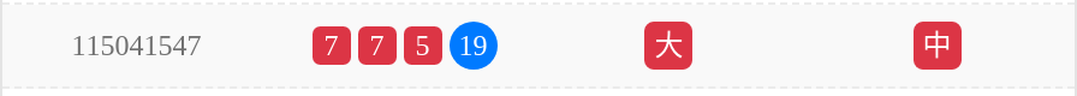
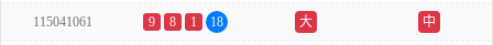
[72,29,201,62] 115041547 -> [33,14,92,30] 115041061
[324,29,338,62] 7 -> [148,14,155,30] 9
[370,29,384,62] 7 -> [169,14,176,30] 8
[415,29,430,62] 5 -> [190,14,197,30] 1
[459,29,488,62] 19 -> [210,14,223,30] 18

